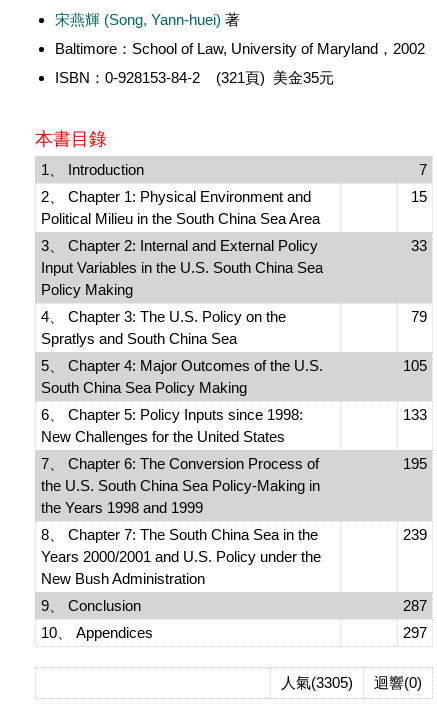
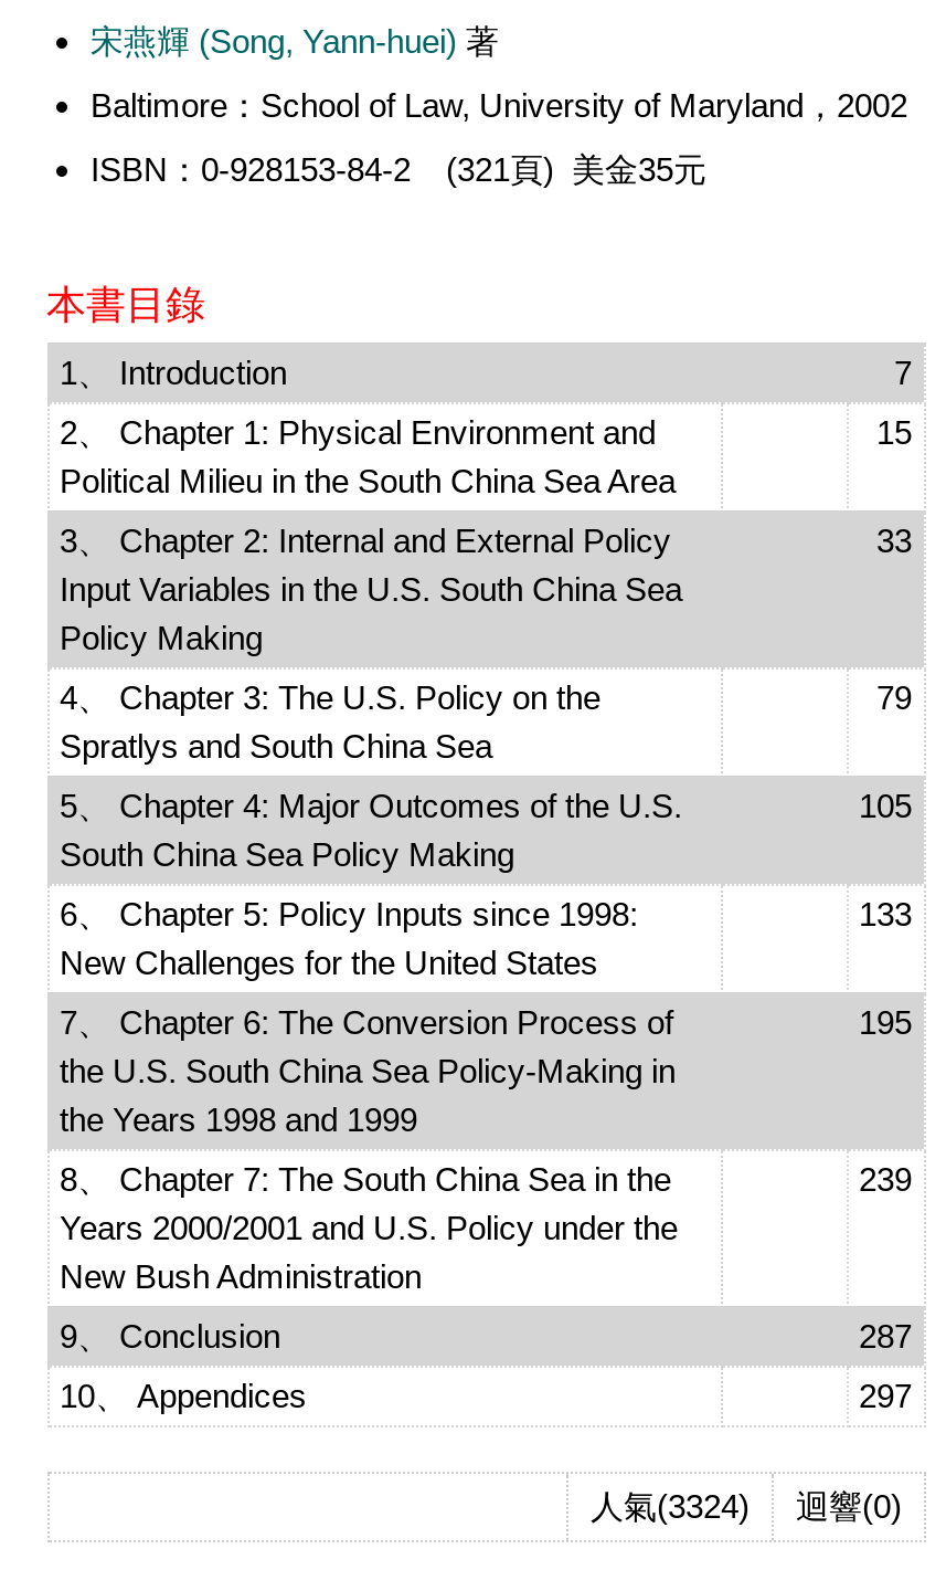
[281,673,422,690] 人氣(3305) 迴響(0) -> [591,1486,902,1524] 人氣(3324) 迴響(0)

